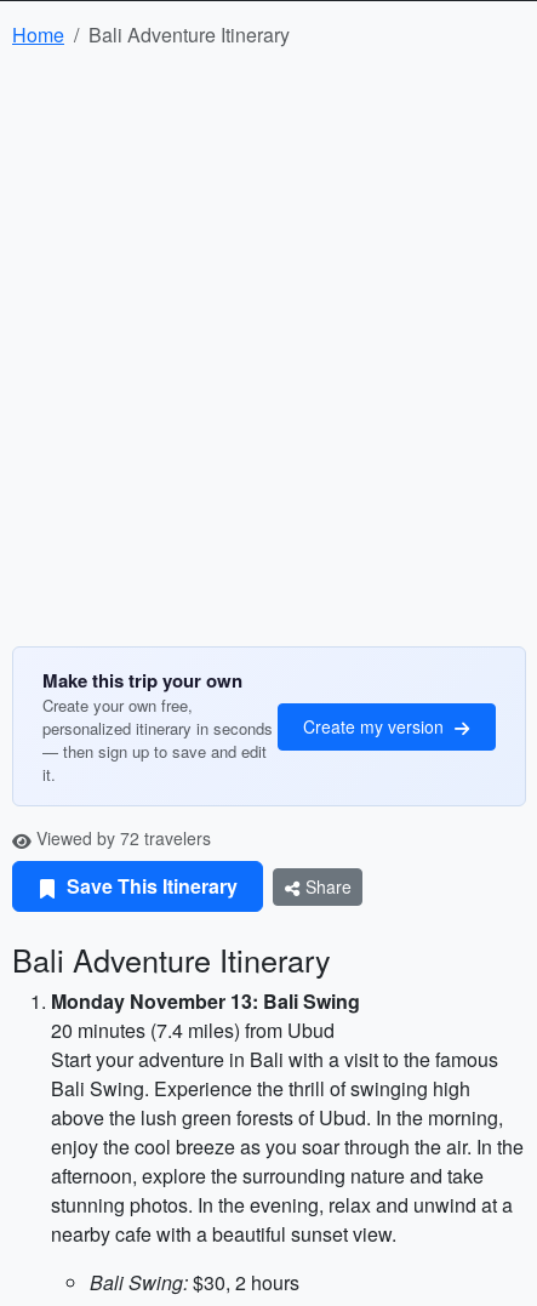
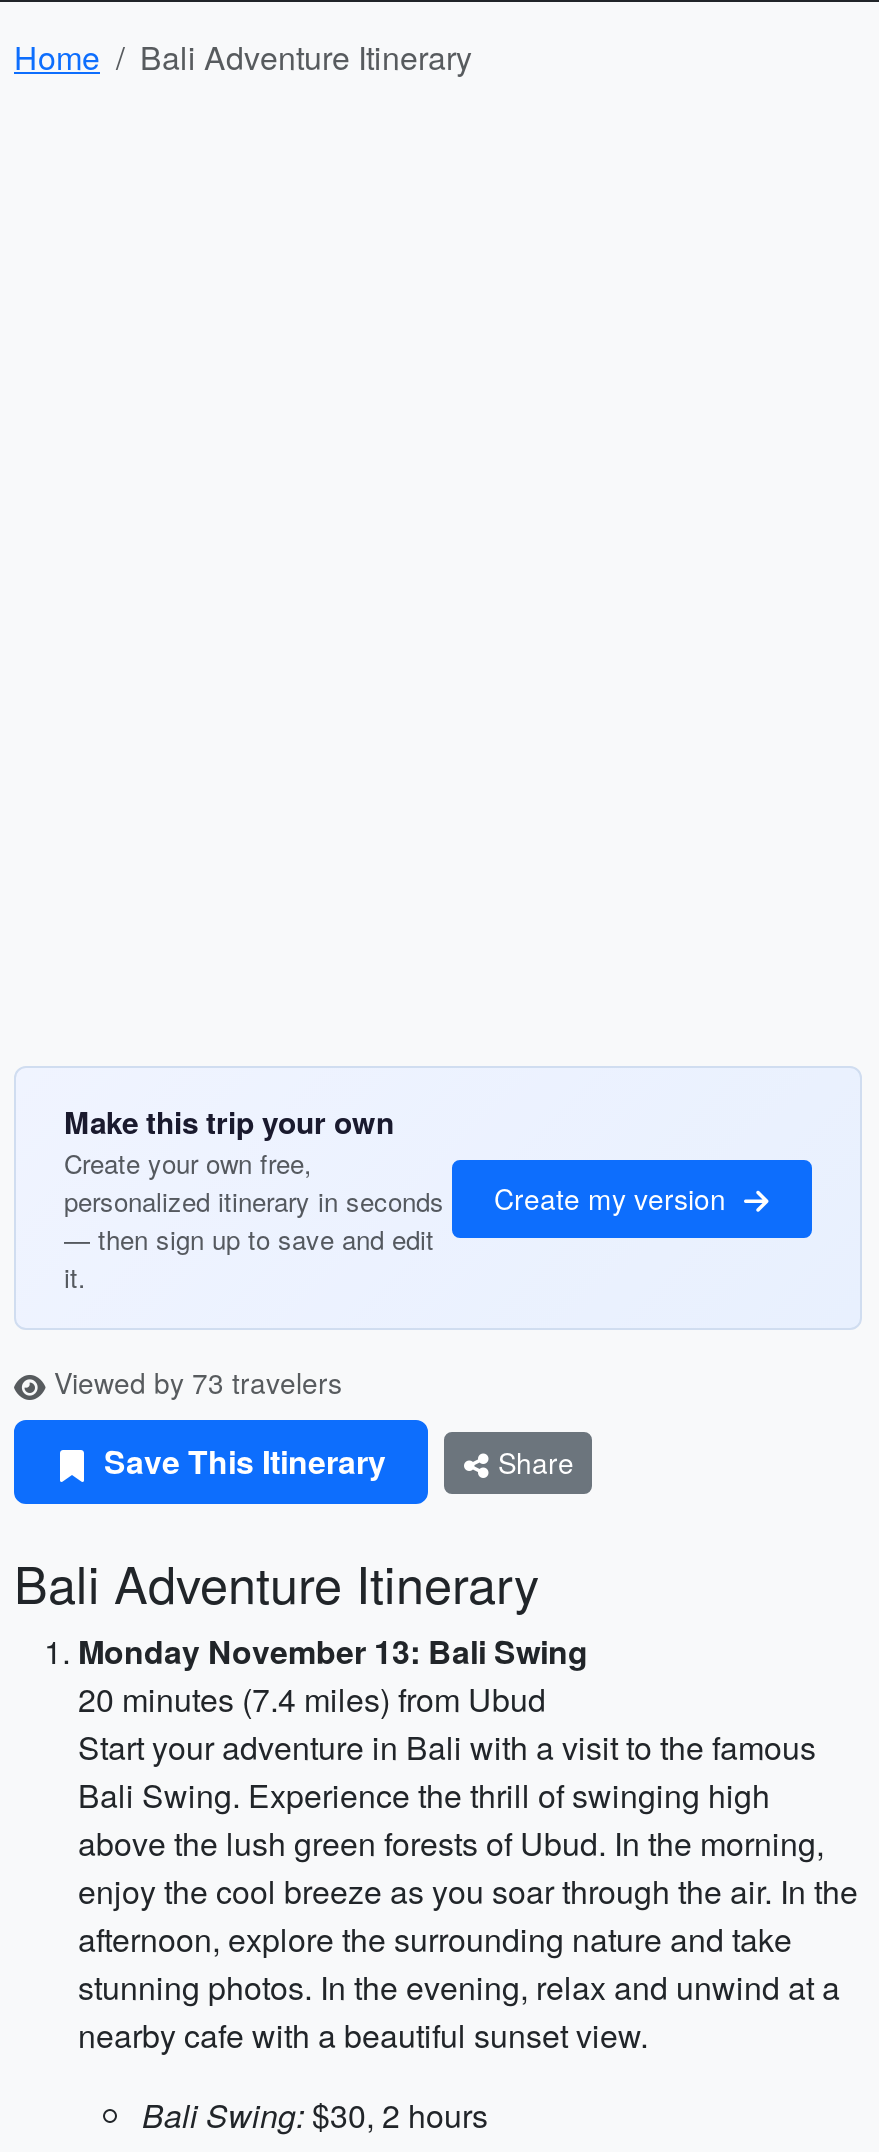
[32,826,211,850] Viewed by 72 travelers -> [46,1362,342,1402] Viewed by 73 travelers

